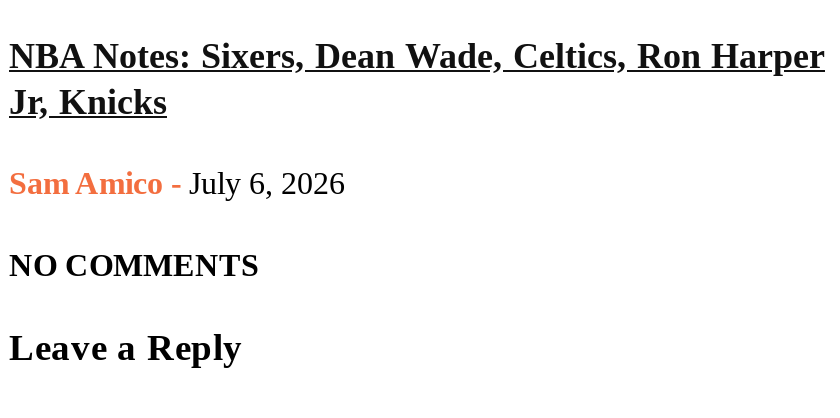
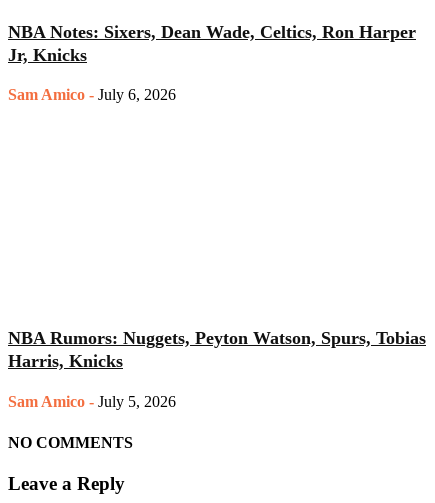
none -> [8,328,426,410] NBA Rumors: Nuggets, Peyton Watson, Spurs, Tobias | Harris, Knicks | Sam Amico - July 5, 2026

